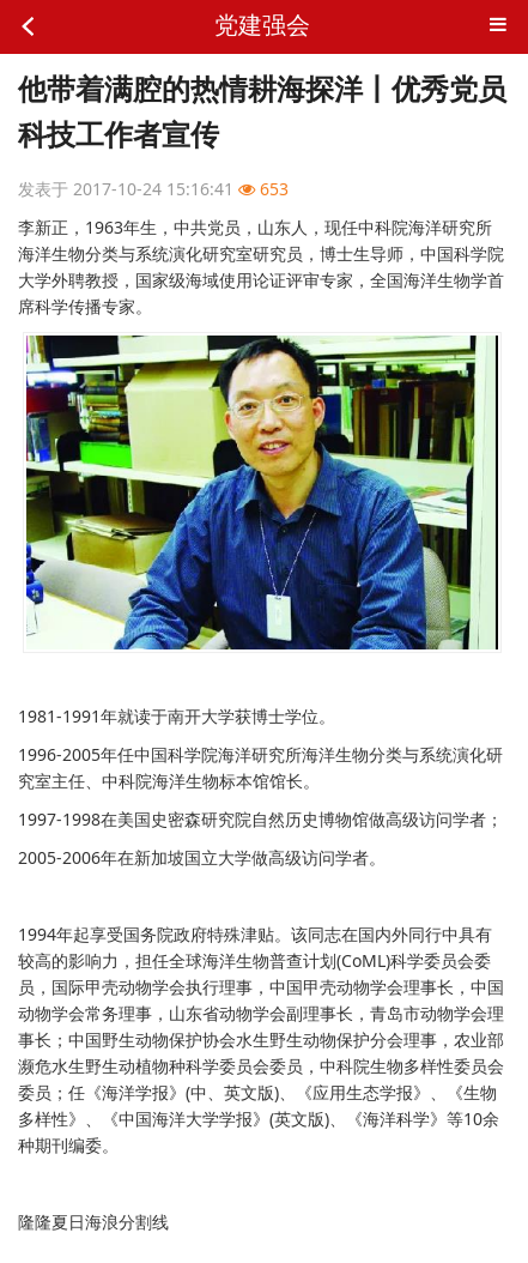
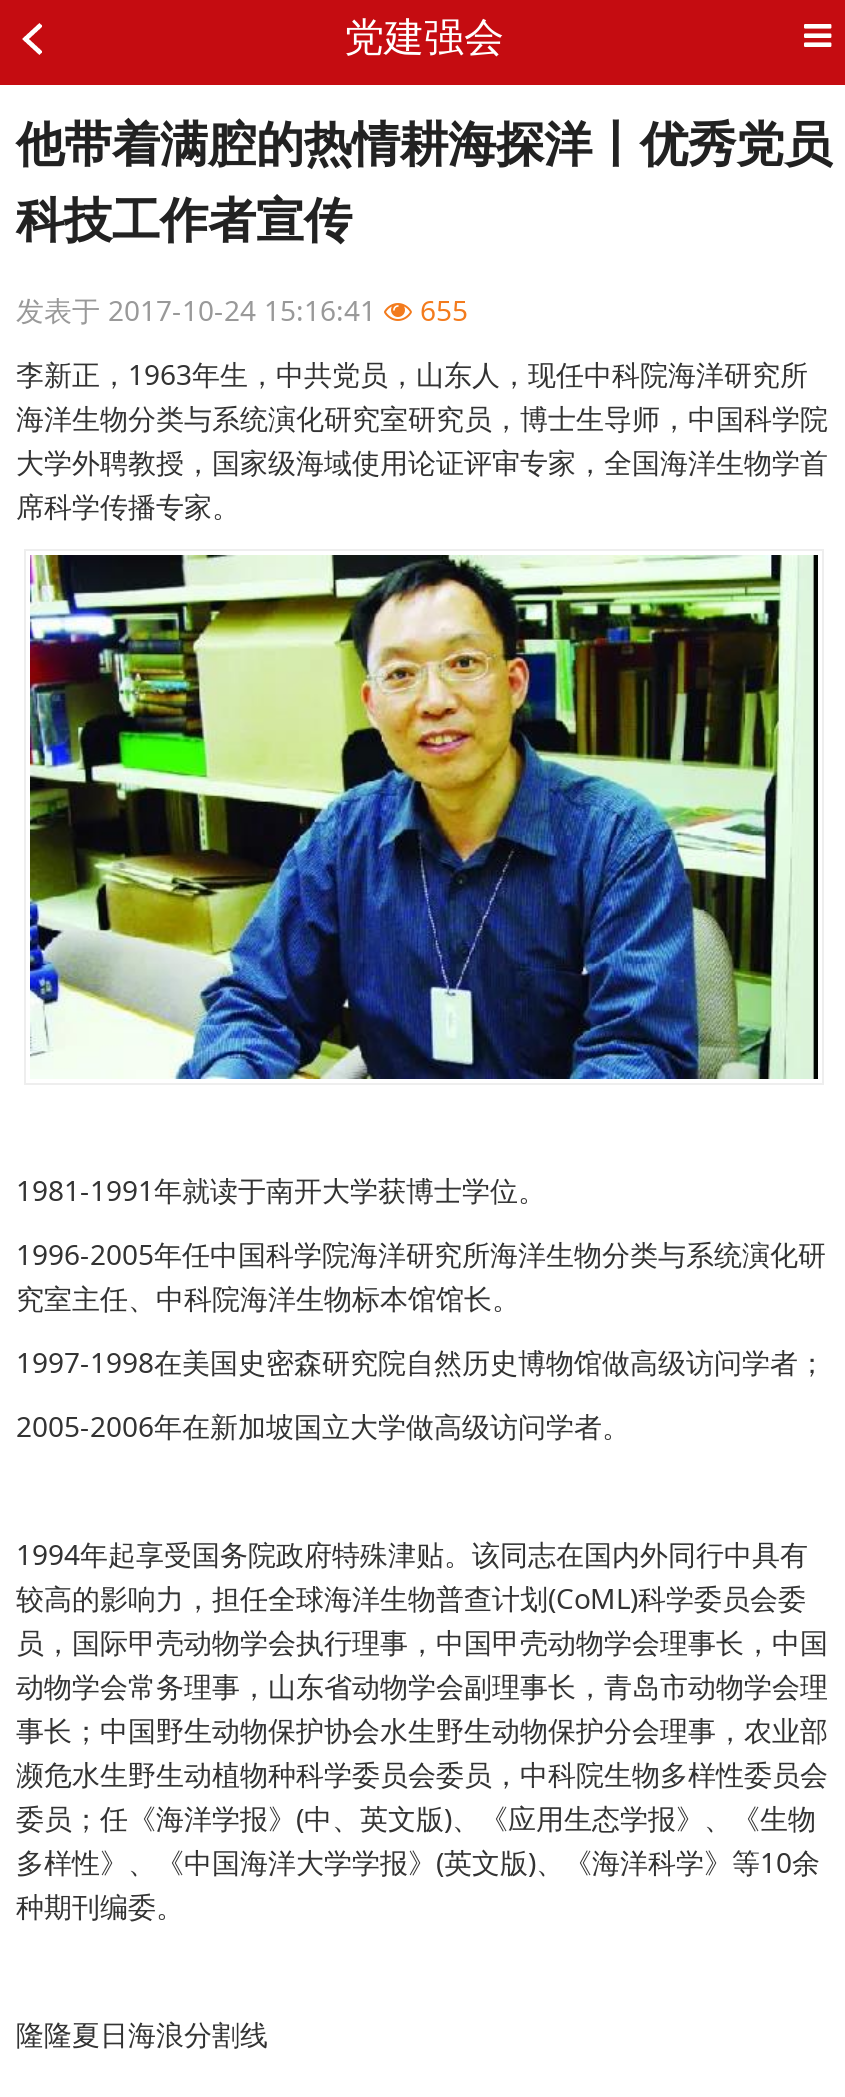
[18,177,289,200] 发表于 2017-10-24 15:16:41 653 -> [16,291,468,329] 发表于 2017-10-24 15:16:41 655

